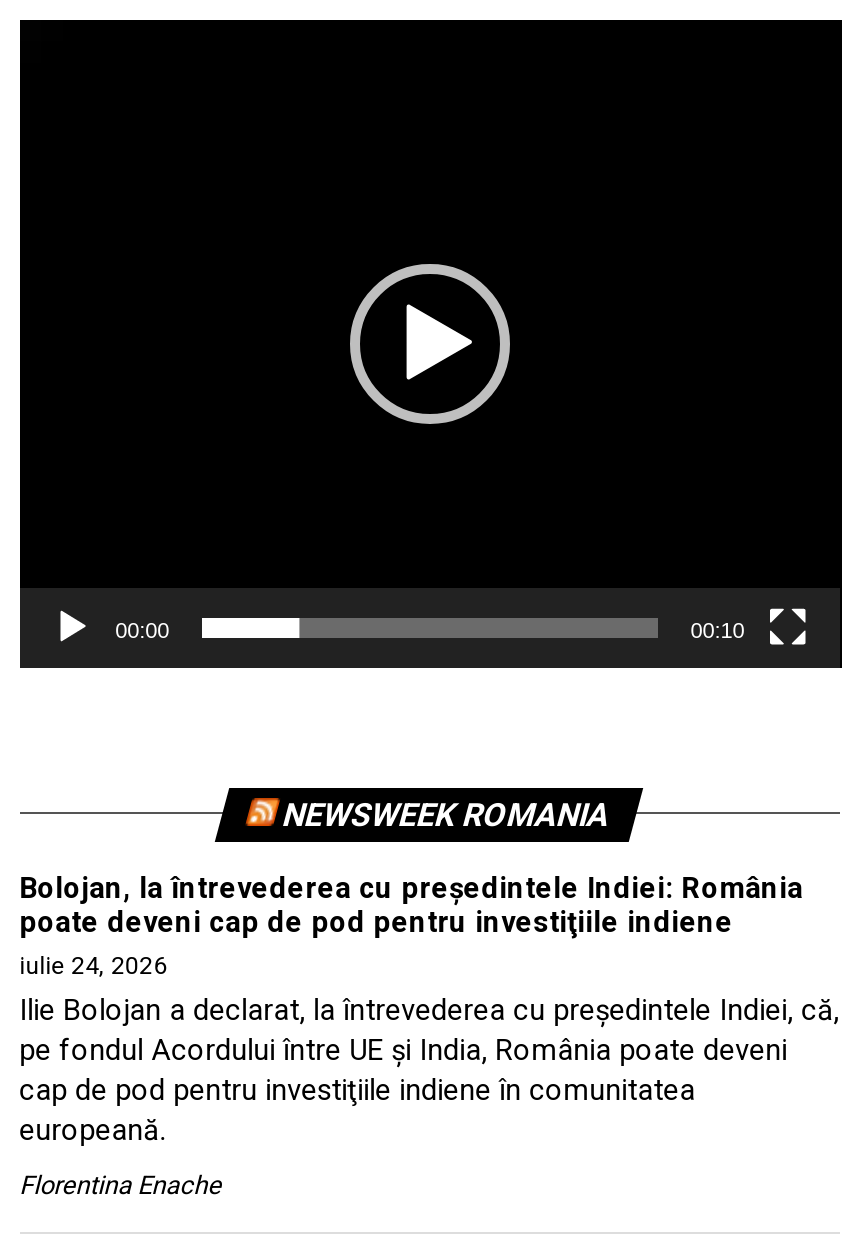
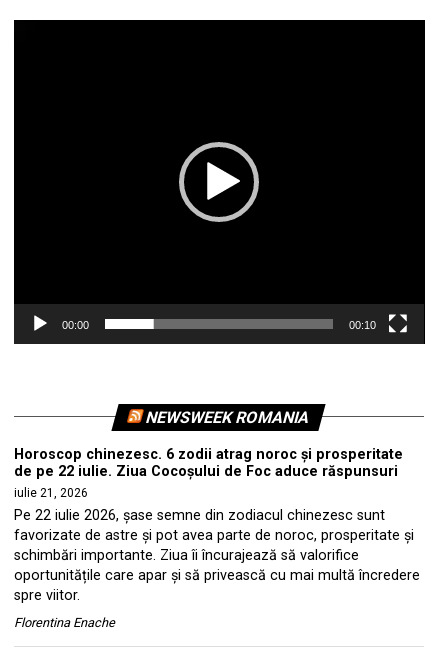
[19,872,839,1148] Bolojan, la întrevederea cu preşedintele Indiei: România | poate deveni cap de pod pentru investiţiile indiene | iulie 24, 2026 | Ilie Bolojan a declarat, la întrevederea cu preşedintele Indiei, că, | pe fondul Acordului între UE şi India, România poate deveni | cap de pod pentru investiţiile indiene în comunitatea | europeană. -> [14,446,420,604] Horoscop chinezesc. 6 zodii atrag noroc și prosperitate | de pe 22 iulie. Ziua Cocoșului de Foc aduce răspunsuri | iulie 21, 2026 | Pe 22 iulie 2026, șase semne din zodiacul chinezesc sunt | favorizate de astre și pot avea parte de noroc, prosperitate și | schimbări importante. Ziua îi încurajează să valorifice | oportunitățile care apar și să privească cu mai multă încredere | spre viitor.

